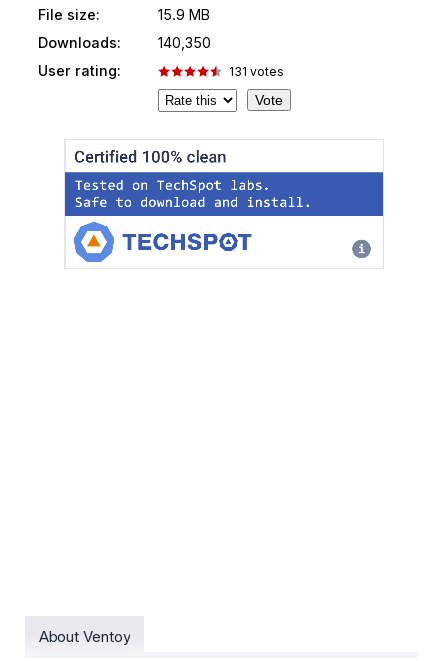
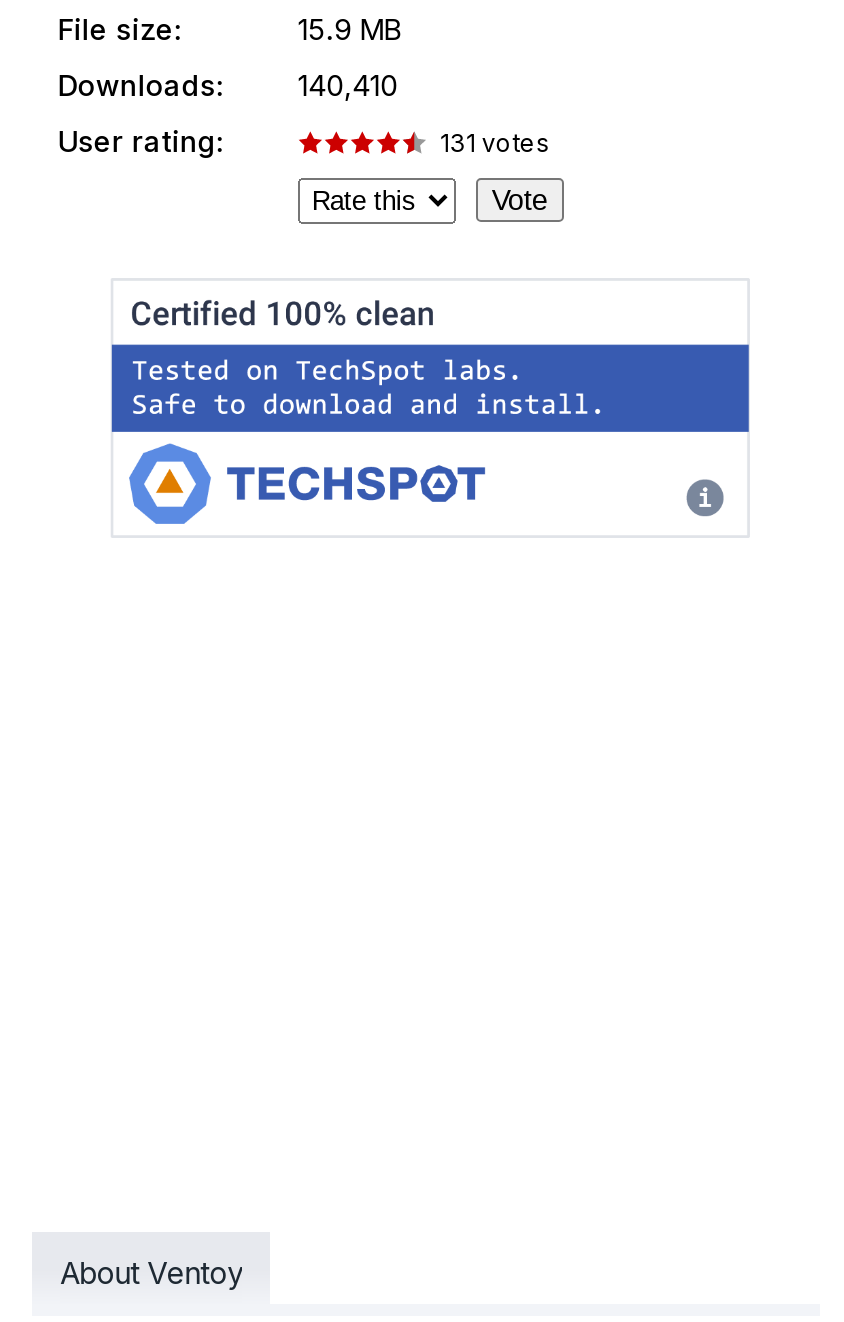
[158,34,211,51] 140,350 -> [298,68,398,102] 140,410

